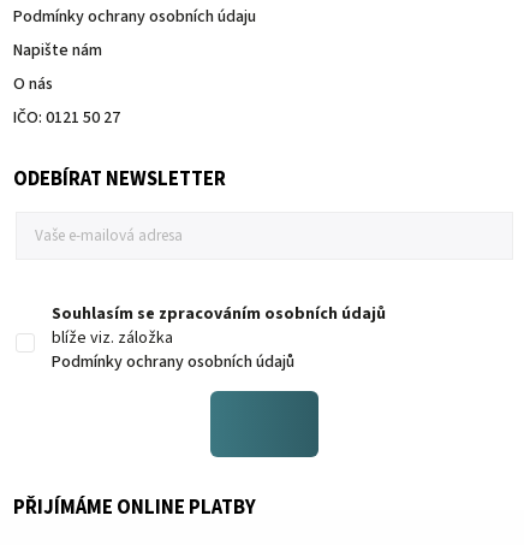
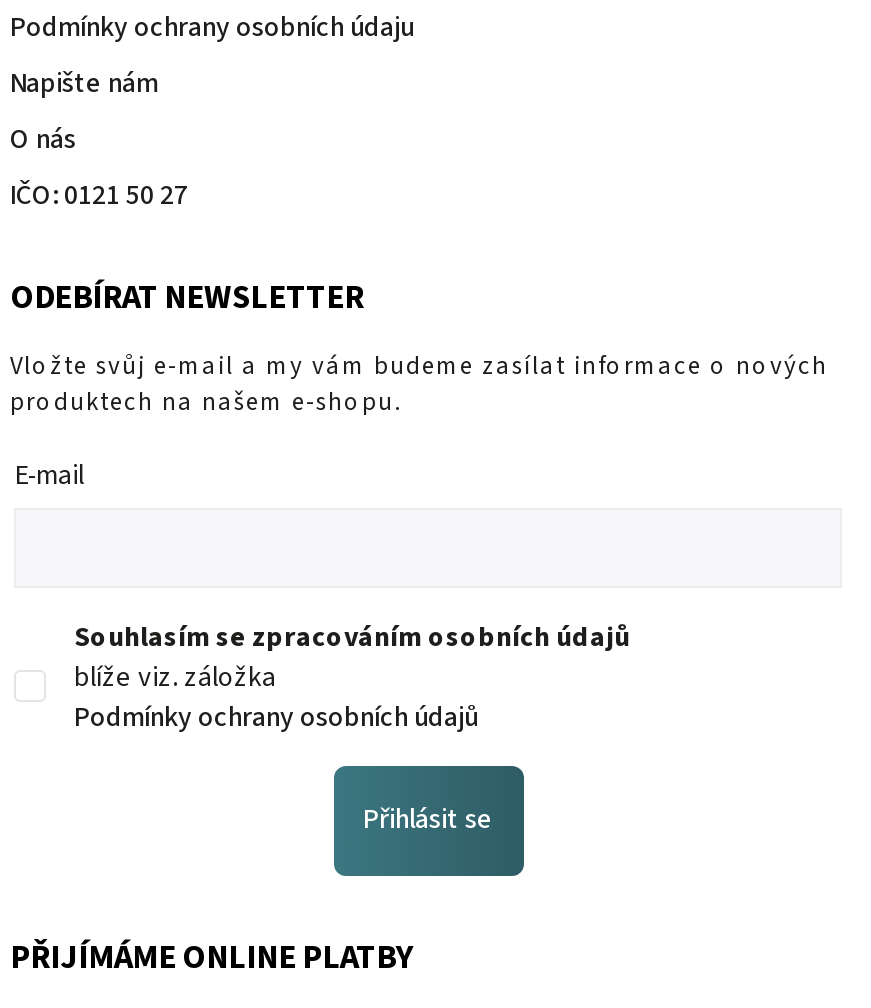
none -> [10,347,828,495] Vložte svůj e-mail a my vám budeme zasílat informace o nových | produktech na našem e-shopu. | E-mail
none -> [363,800,493,840] Přihlásit se

